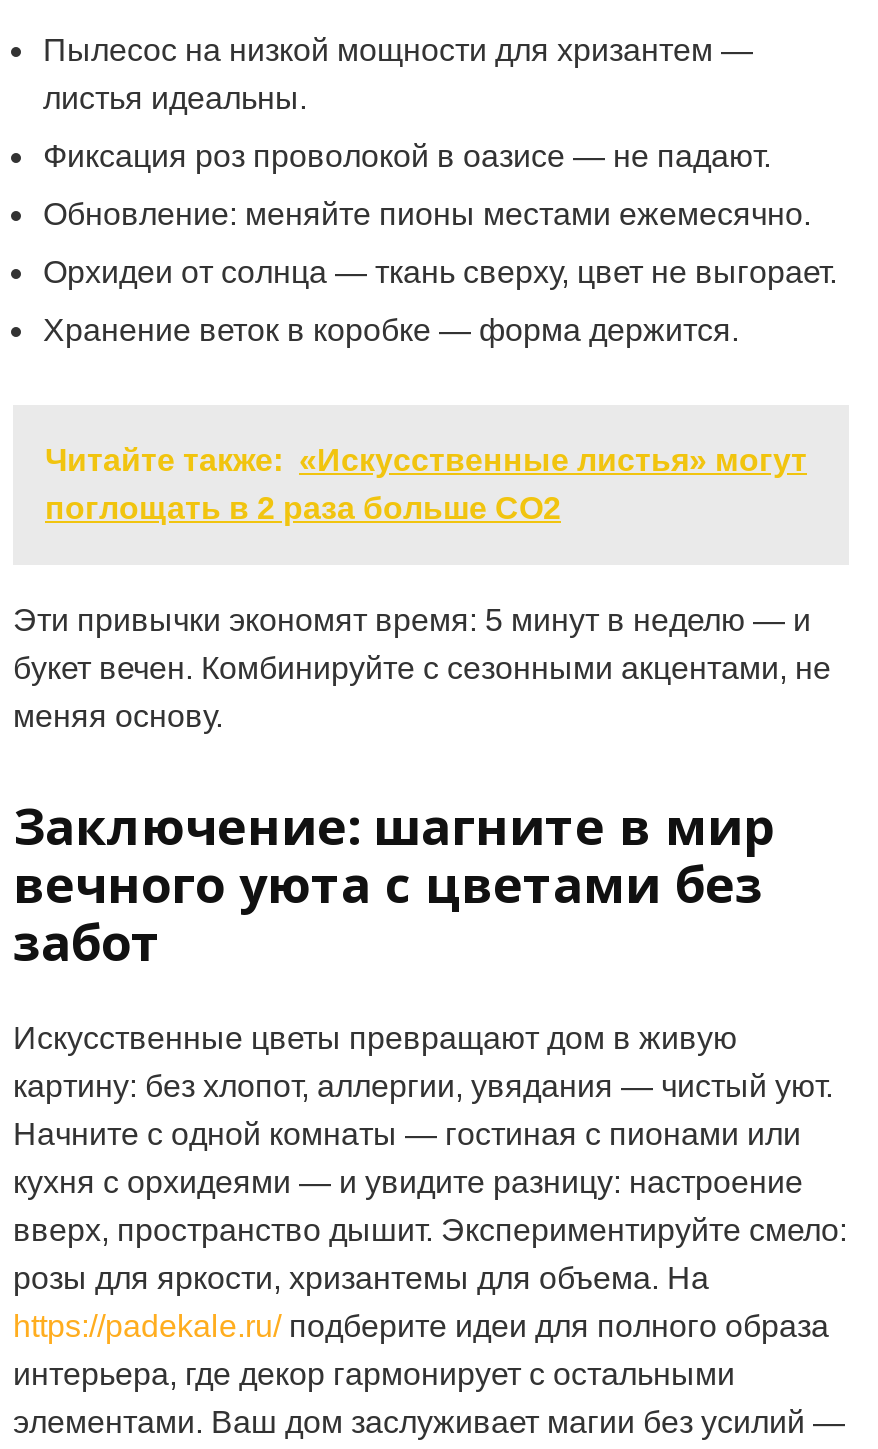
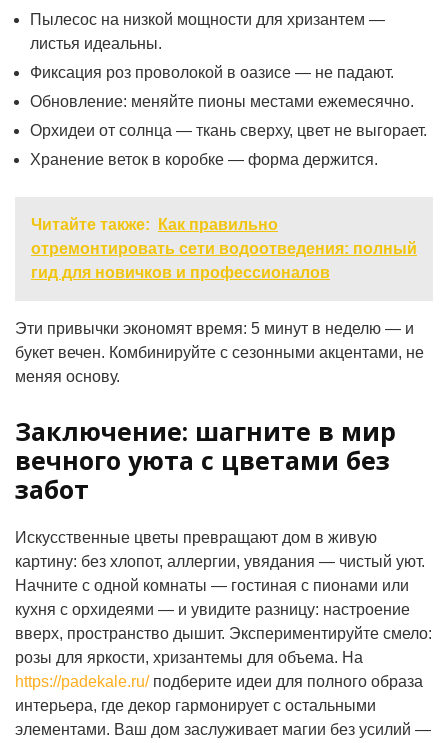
[45,444,807,526] Читайте также: «Искусственные листья» могут | поглощать в 2 раза больше СО2 -> [31,216,417,281] Читайте также: Как правильно | отремонтировать сети водоотведения: полный | гид для новичков и профессионалов

